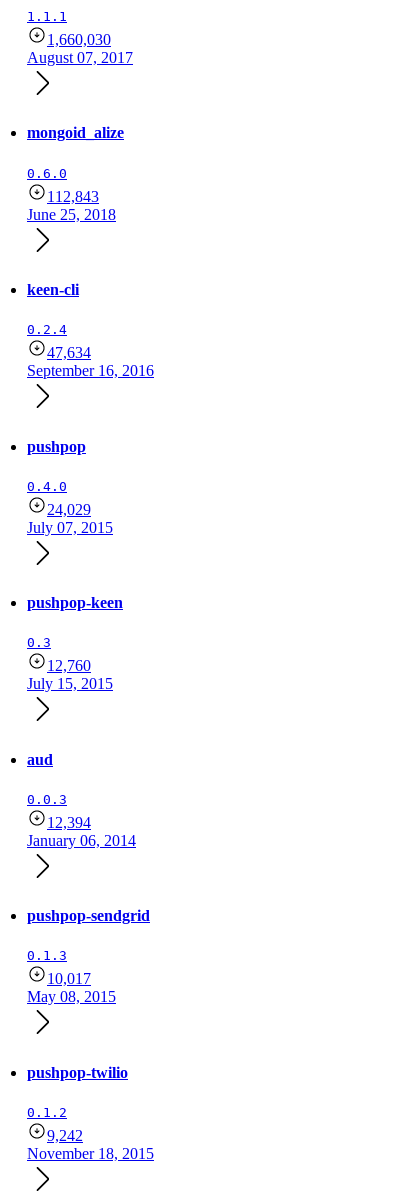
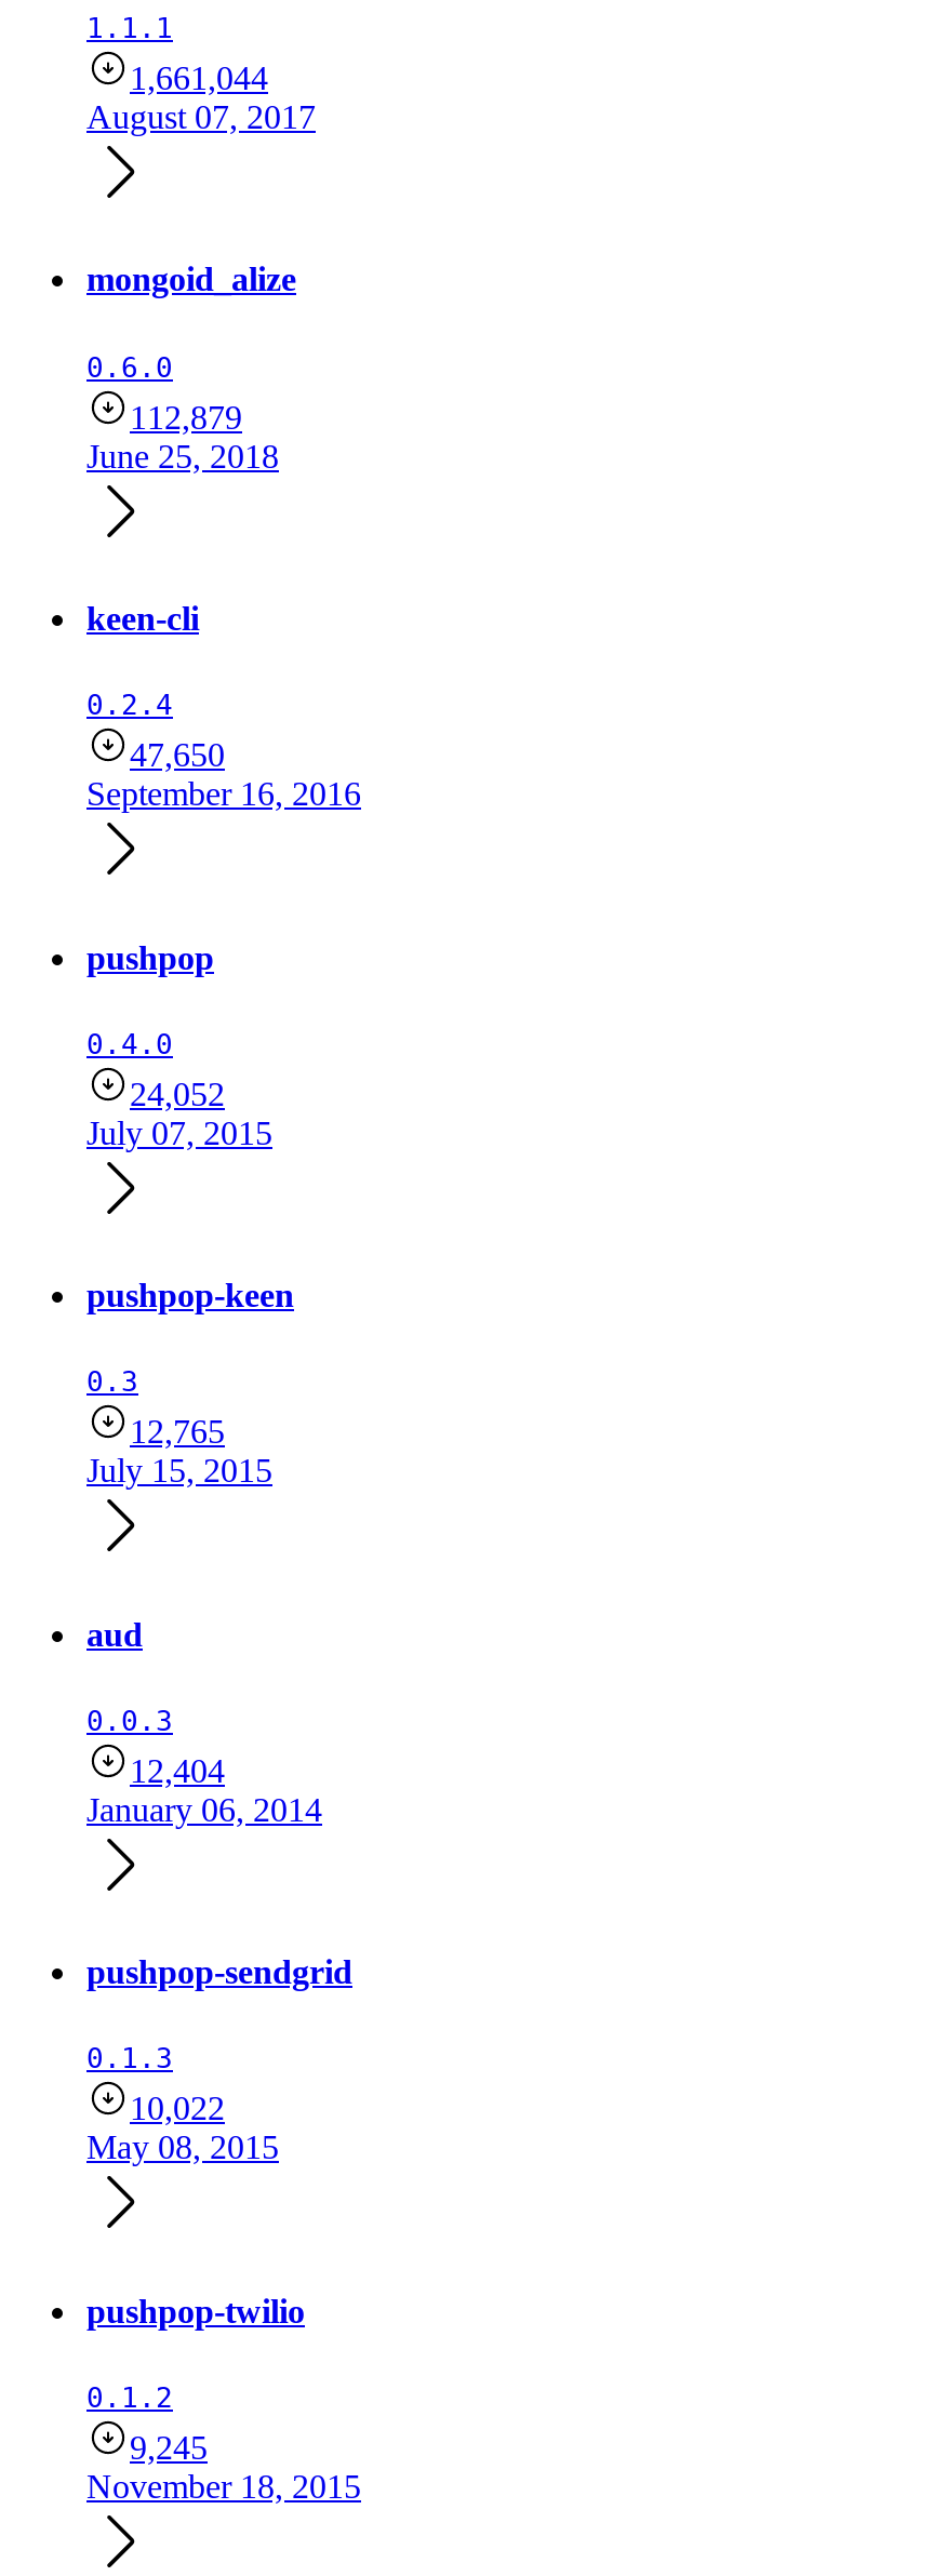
[47,31,111,48] 1,660,030 -> [130,60,268,97] 1,661,044
[47,188,99,205] 112,843 -> [130,398,242,435] 112,879
[47,344,91,361] 47,634 -> [130,737,225,774] 47,650
[47,501,91,518] 24,029 -> [130,1075,225,1112] 24,052
[47,657,91,674] 12,760 -> [130,1414,225,1450] 12,765
[47,814,91,831] 12,394 -> [130,1752,225,1789] 12,404
[47,970,91,987] 10,017 -> [130,2090,225,2127] 10,022
[47,1127,83,1144] 9,242 -> [130,2429,208,2466] 9,245

